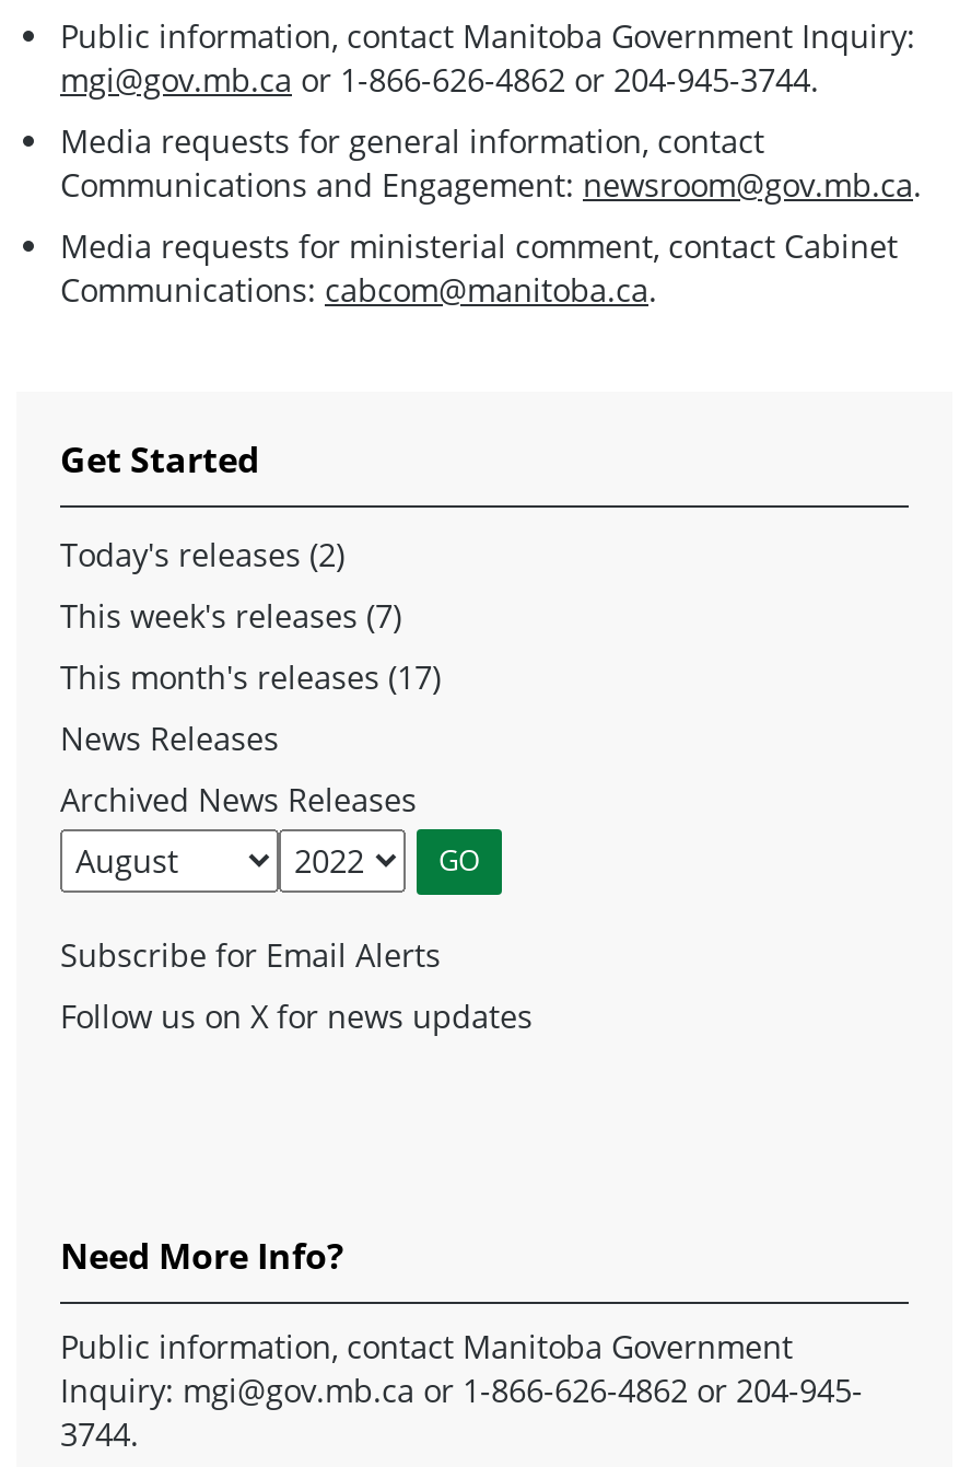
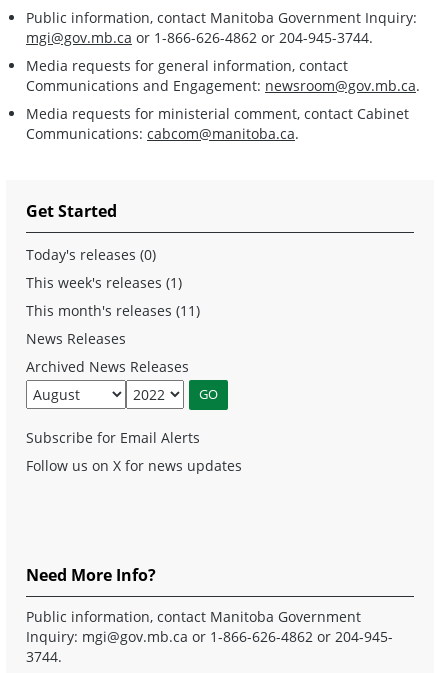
[60,533,344,575] Today's releases (2) -> [26,245,156,264] Today's releases (0)
[60,595,401,636] This week's releases (7) -> [26,273,182,292] This week's releases (1)
[60,656,441,698] This month's releases (17) -> [26,301,200,320] This month's releases (11)

